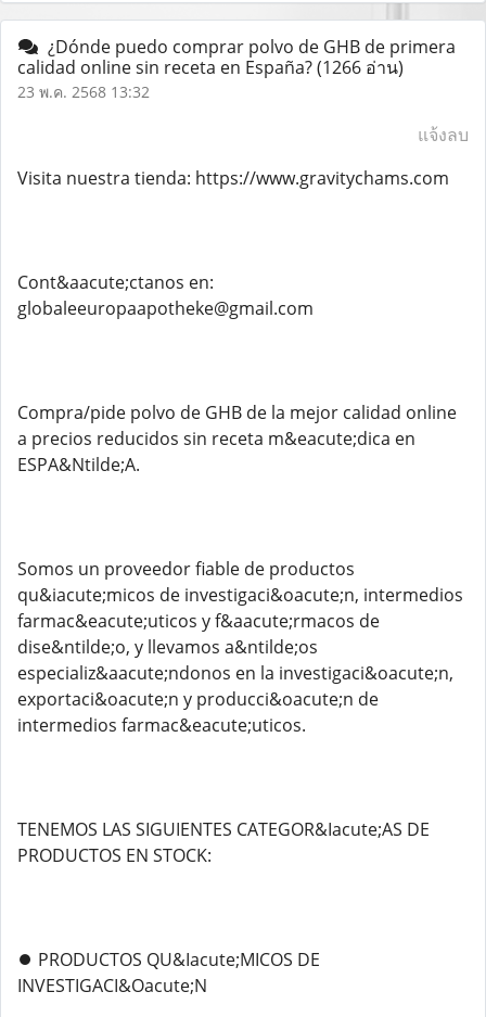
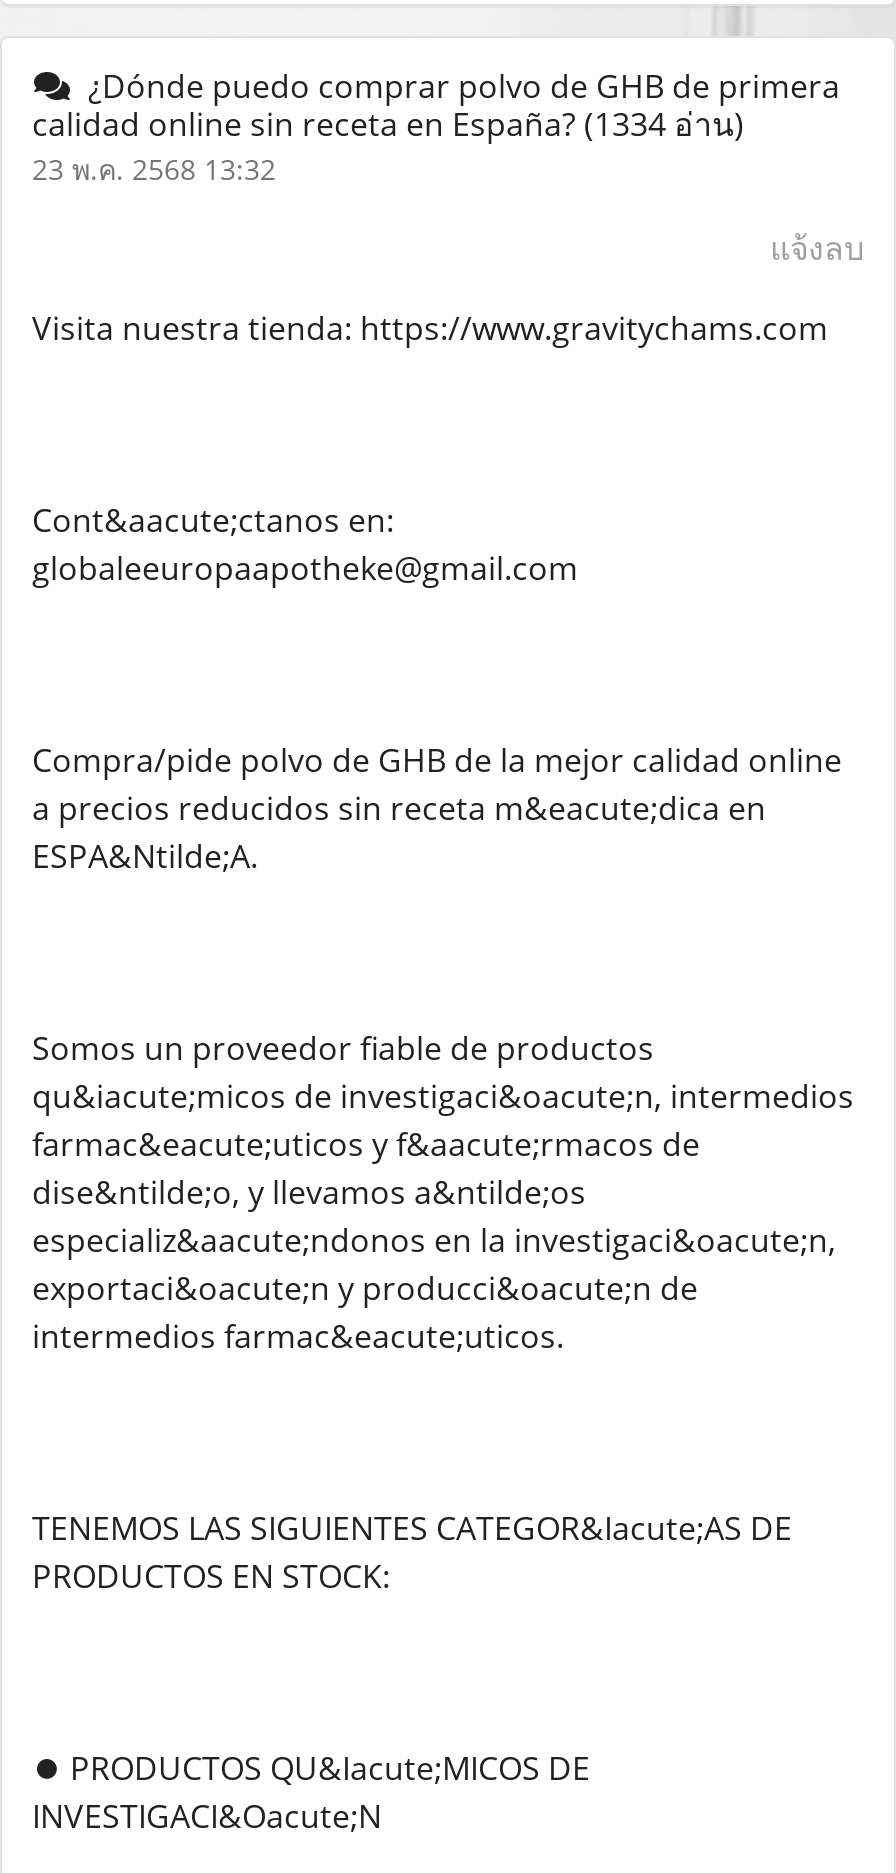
[17,56,404,79] calidad online sin receta en España? (1266 อ่าน) -> [32,102,744,146] calidad online sin receta en España? (1334 อ่าน)

